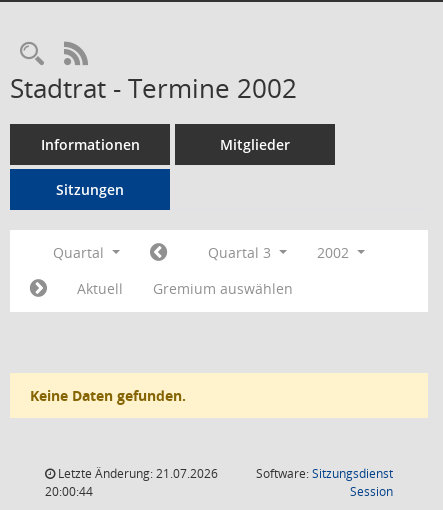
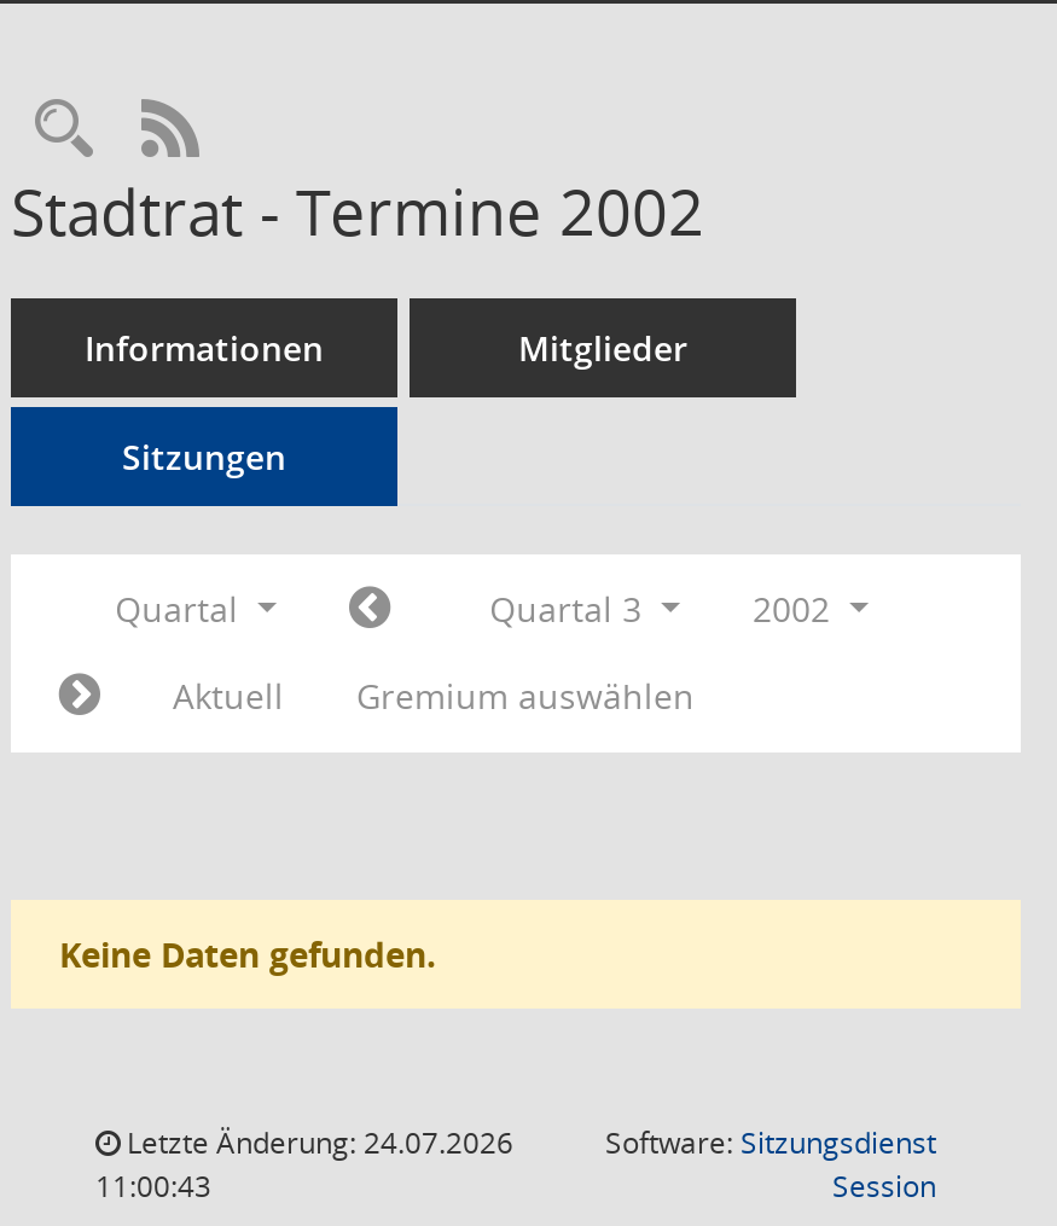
[55,465,218,482] Letzte Änderung: 21.07.2026 -> [120,1122,513,1163] Letzte Änderung: 24.07.2026
[45,483,93,500] 20:00:44 -> [95,1166,211,1207] 11:00:43

